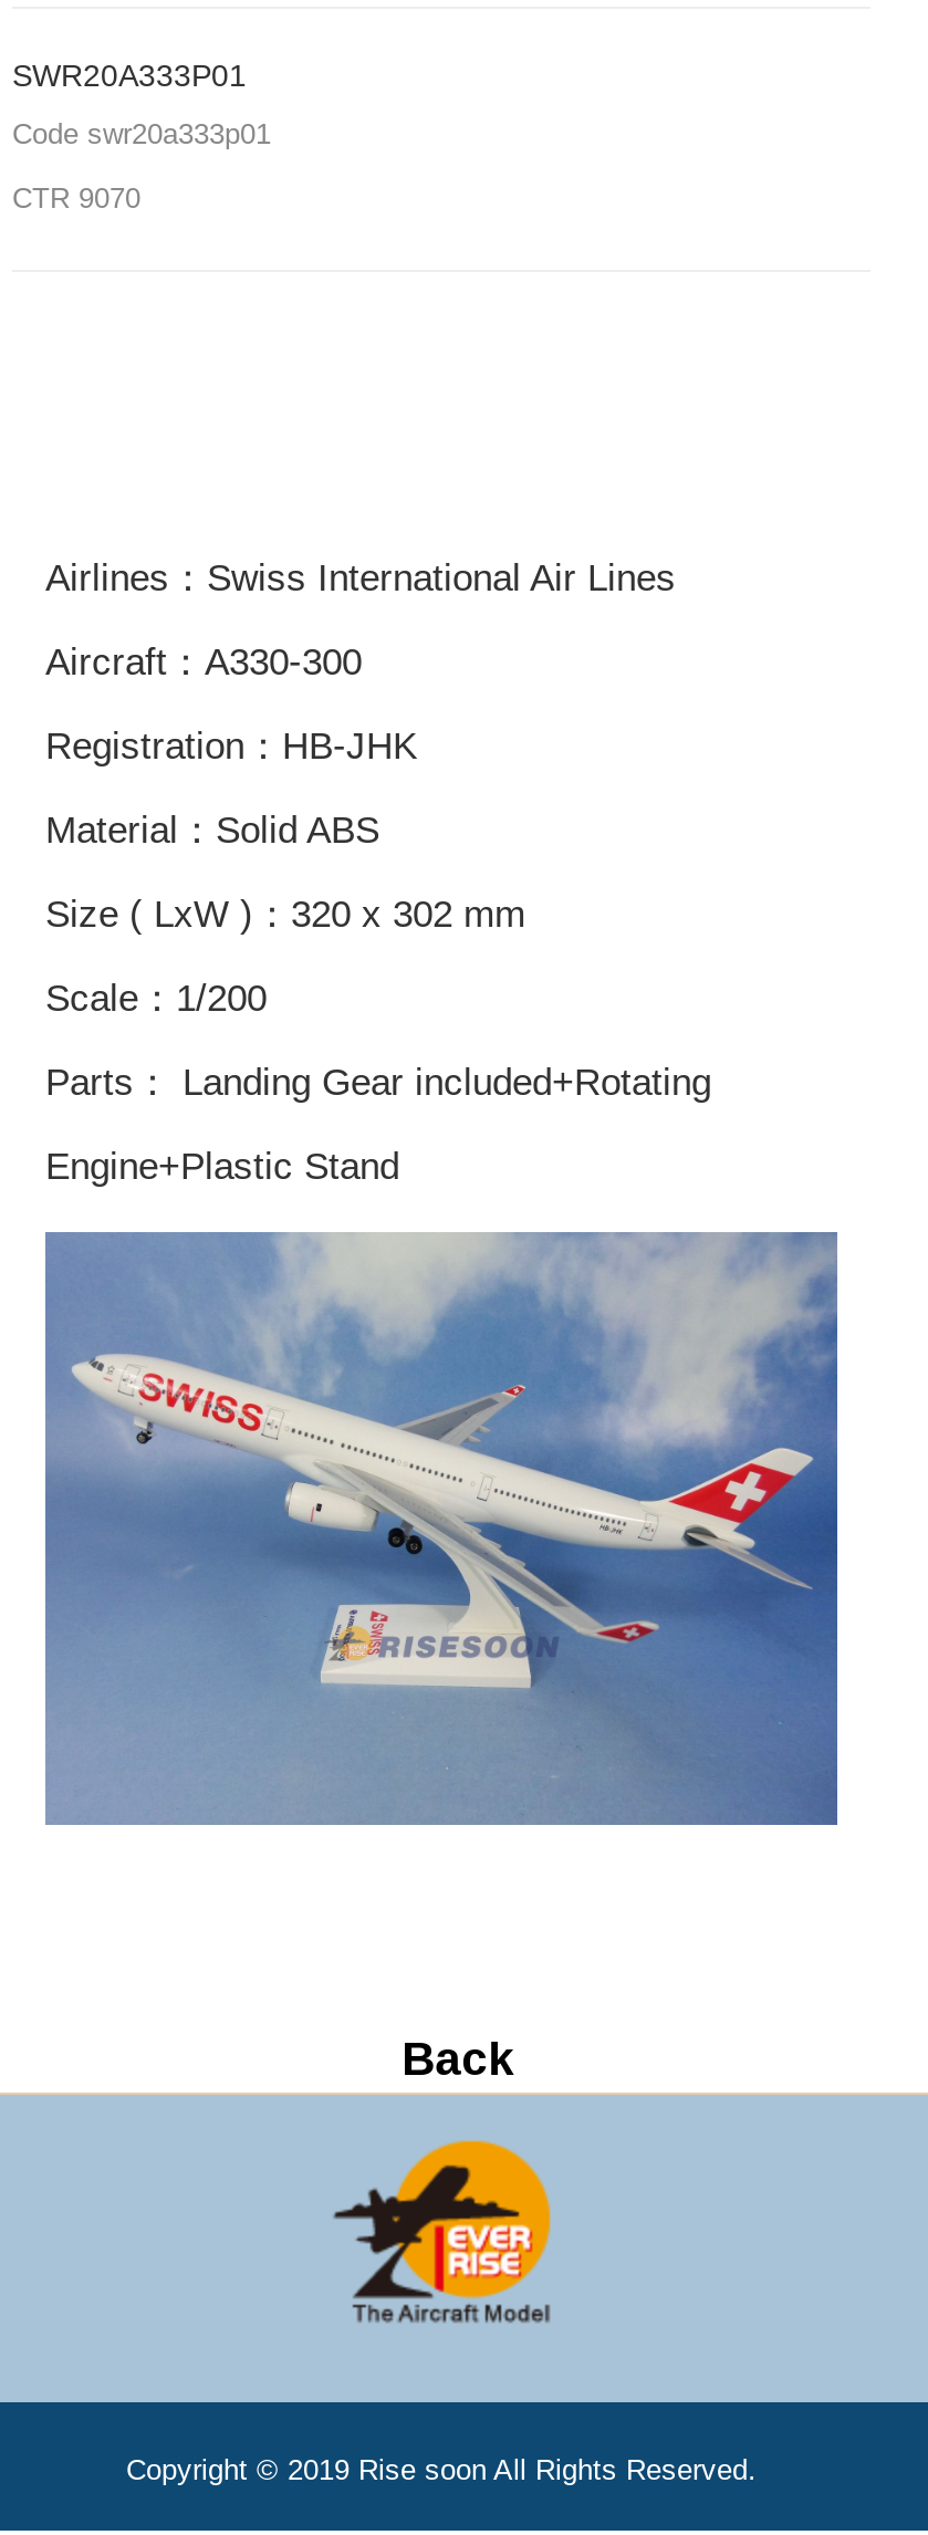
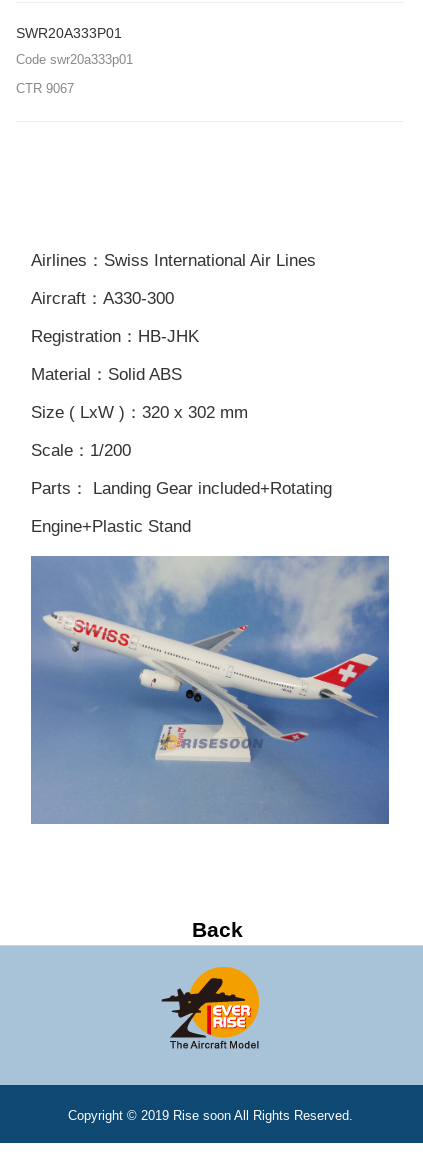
[12,181,140,215] CTR 9070 -> [16,81,74,96] CTR 9067

